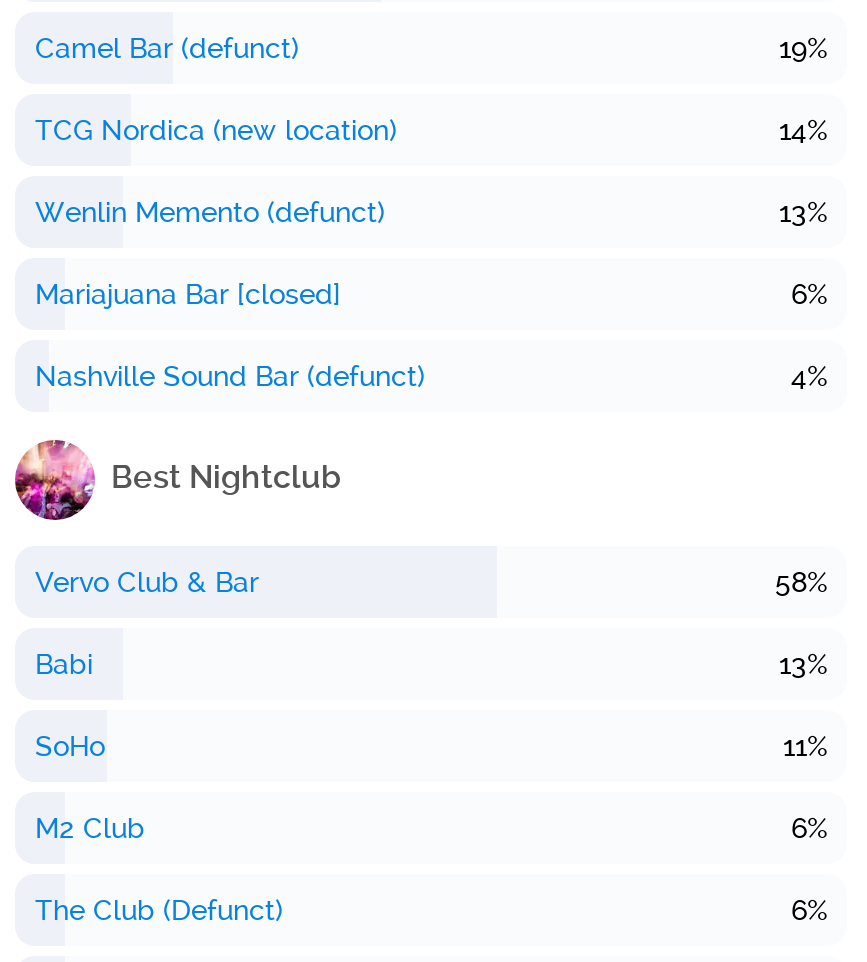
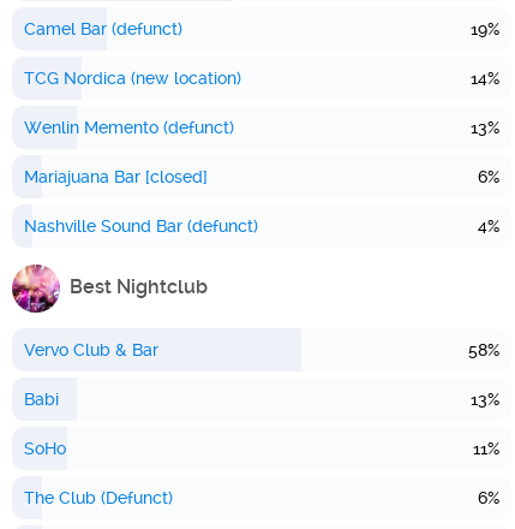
[35,811,827,843] M2 Club | 6% -> none

